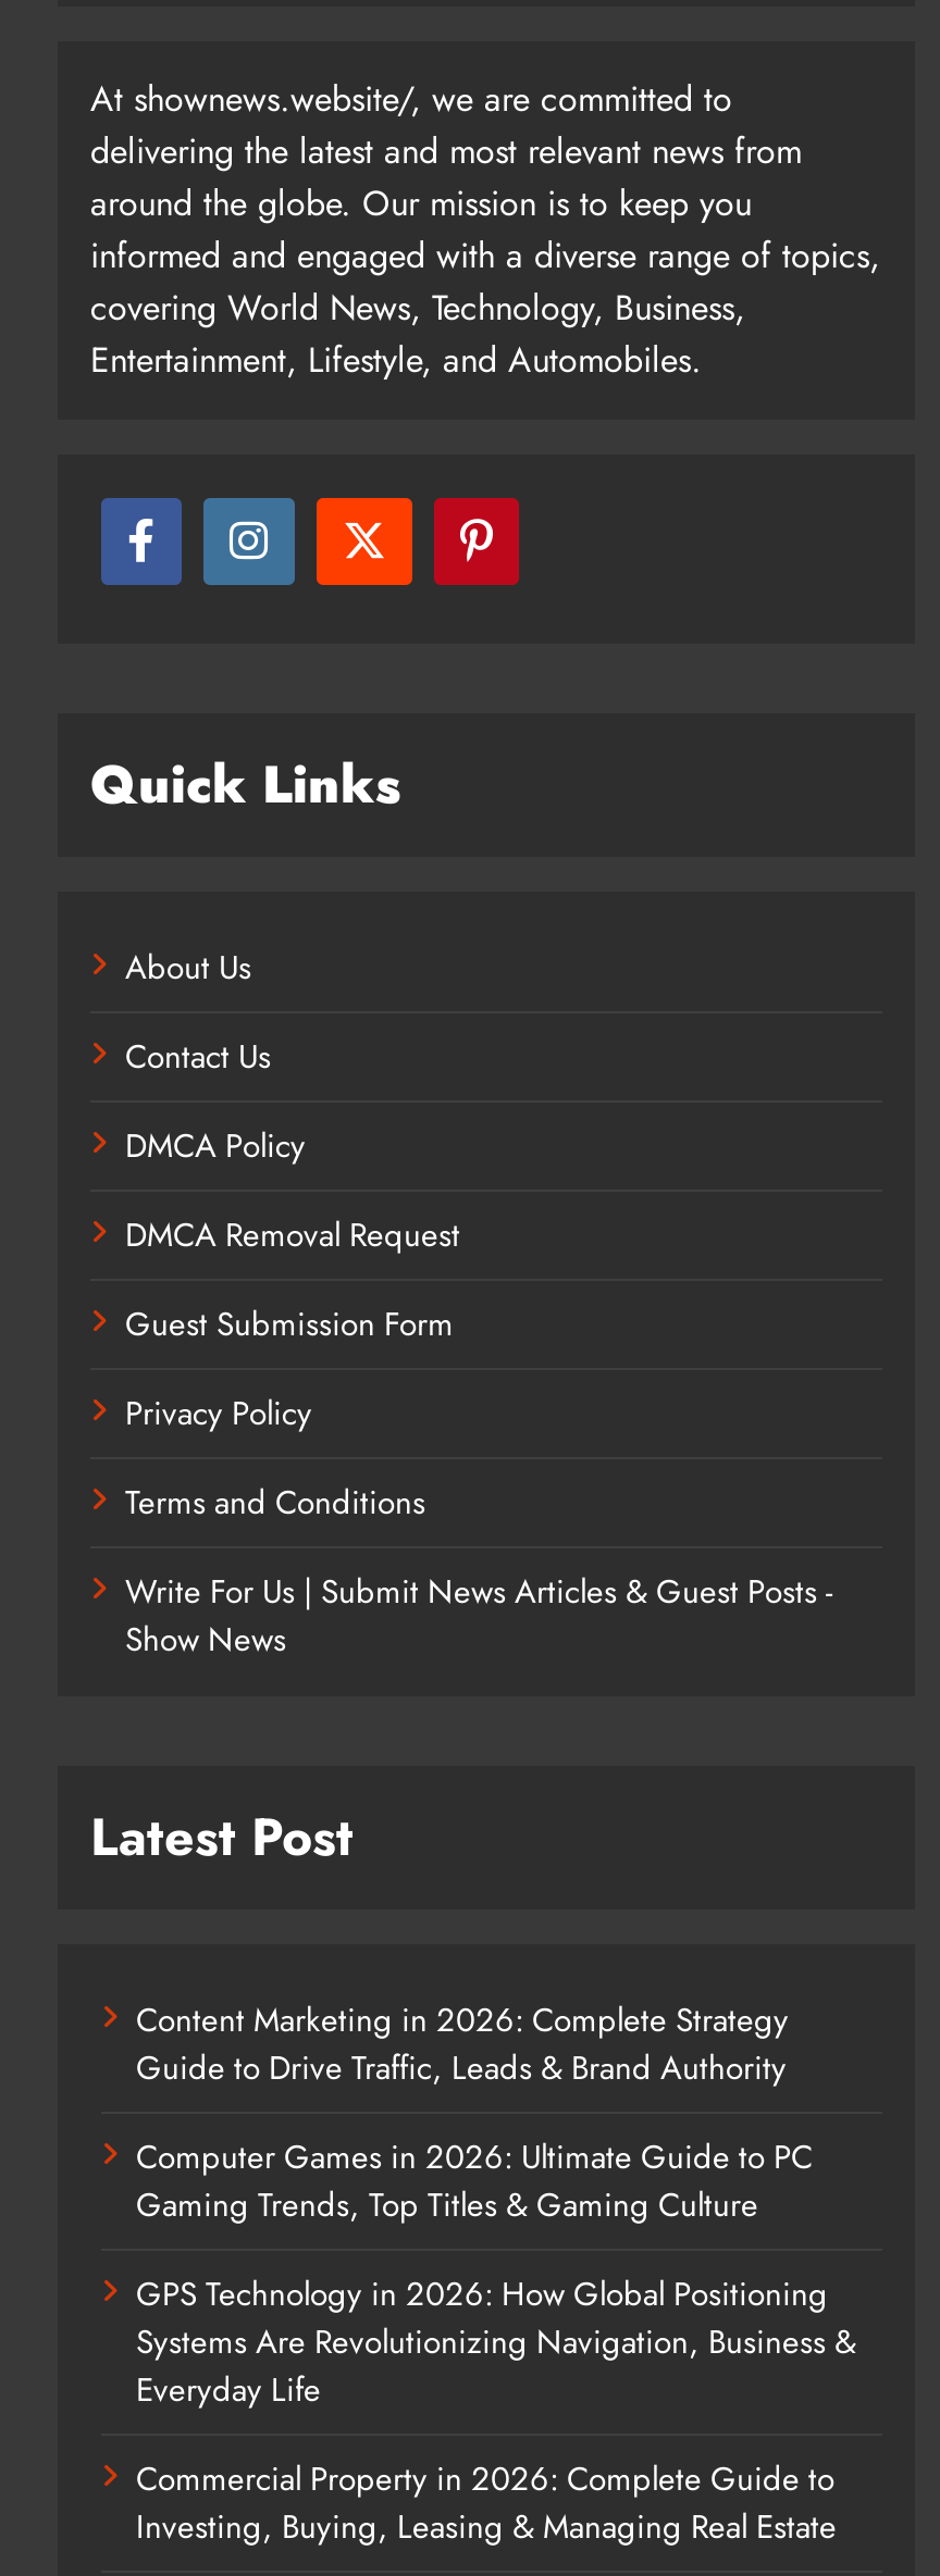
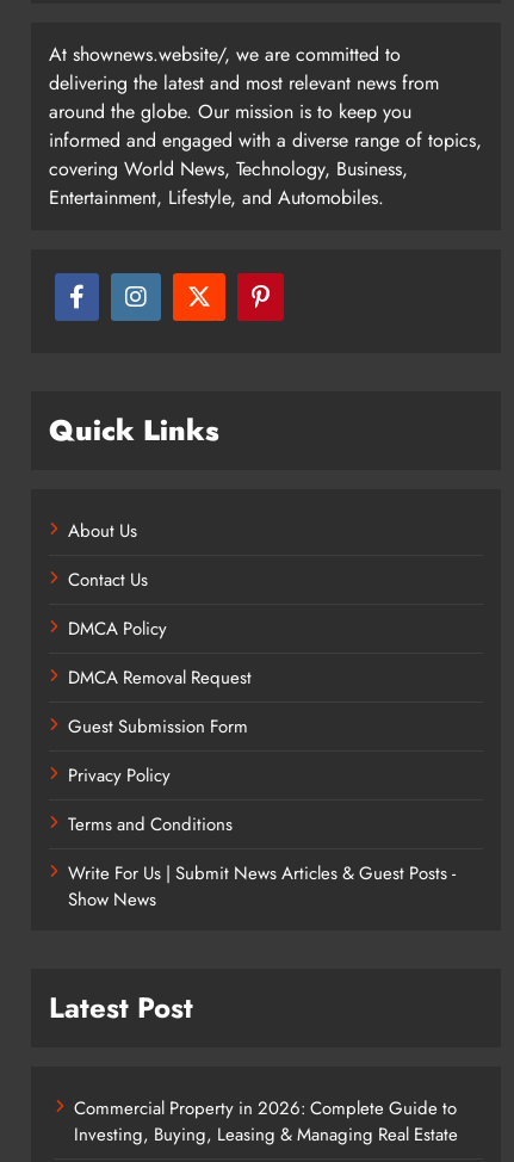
[136,1996,856,2414] Content Marketing in 2026: Complete Strategy | Guide to Drive Traffic, Leads & Brand Authority | Computer Games in 2026: Ultimate Guide to PC | Gaming Trends, Top Titles & Gaming Culture | GPS Technology in 2026: How Global Positioning | Systems Are Revolutionizing Navigation, Business & | Everyday Life -> none

